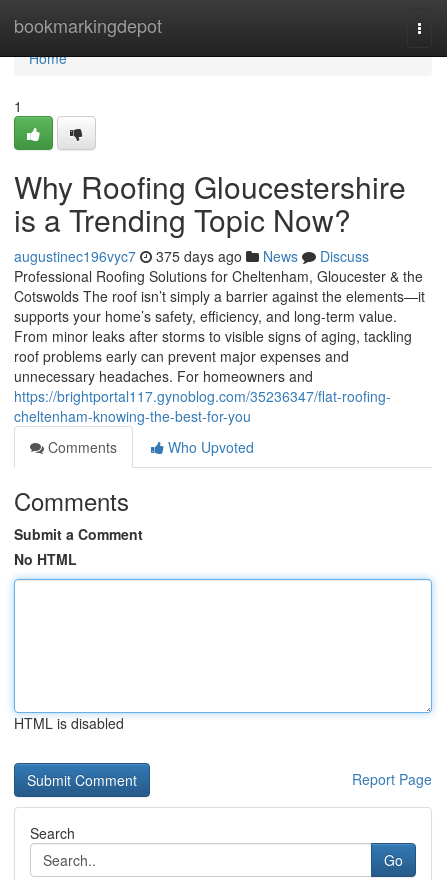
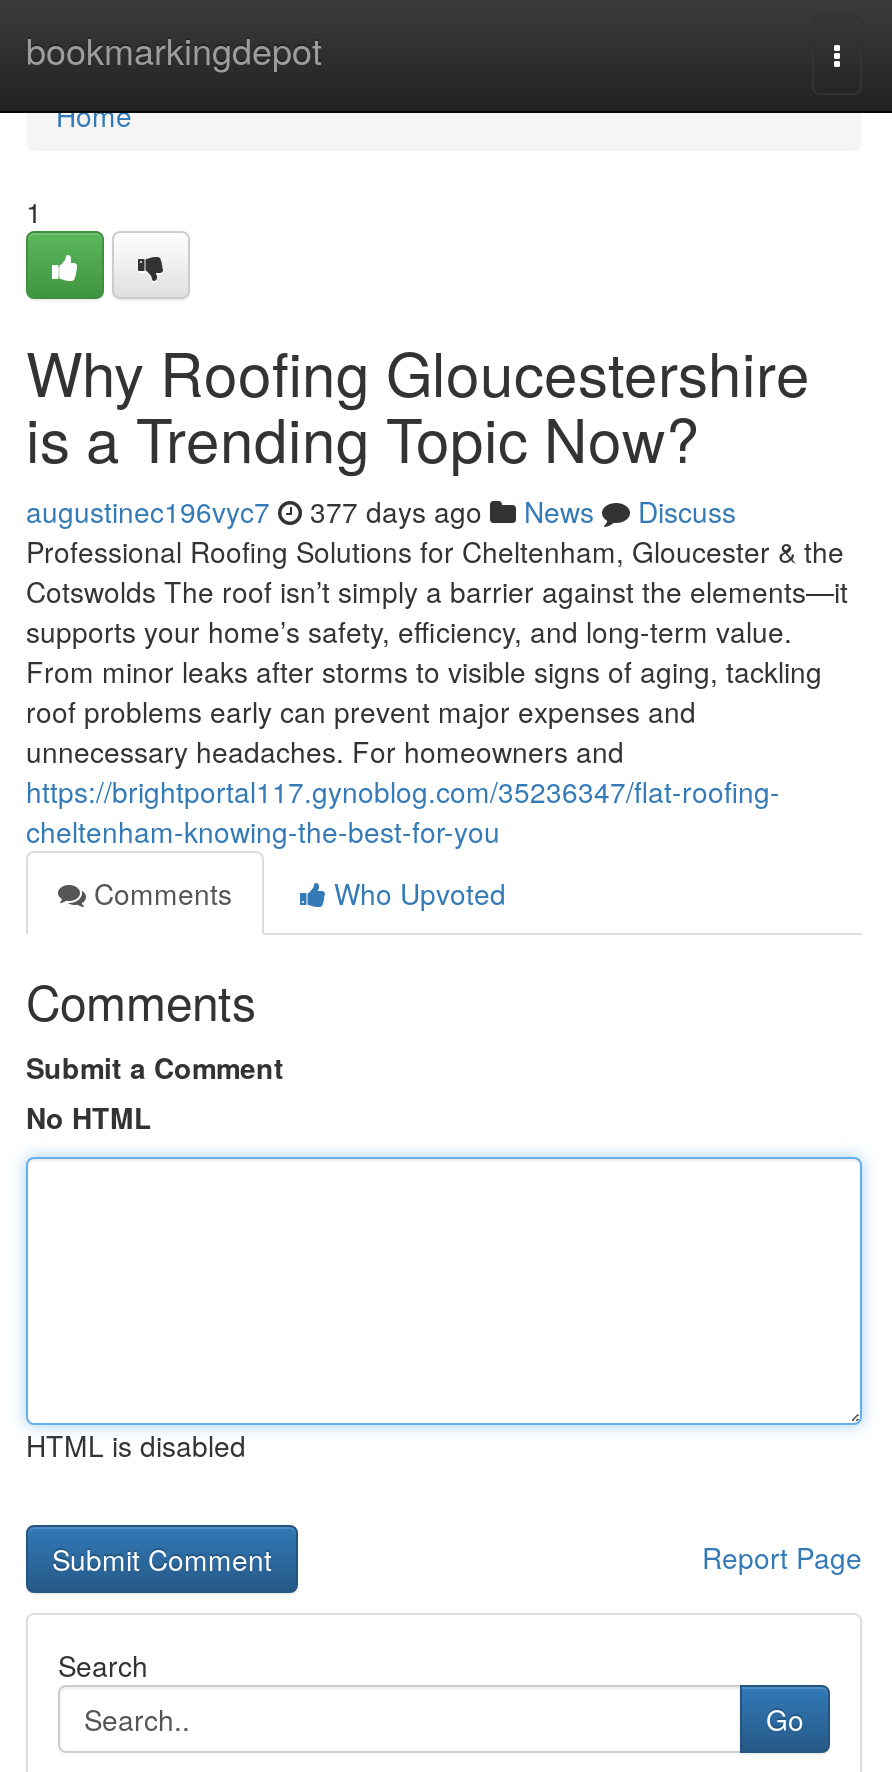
[14,246,369,266] augustinec196vyc7 375 days ago News Discuss -> [26,491,736,531] augustinec196vyc7 377 days ago News Discuss

